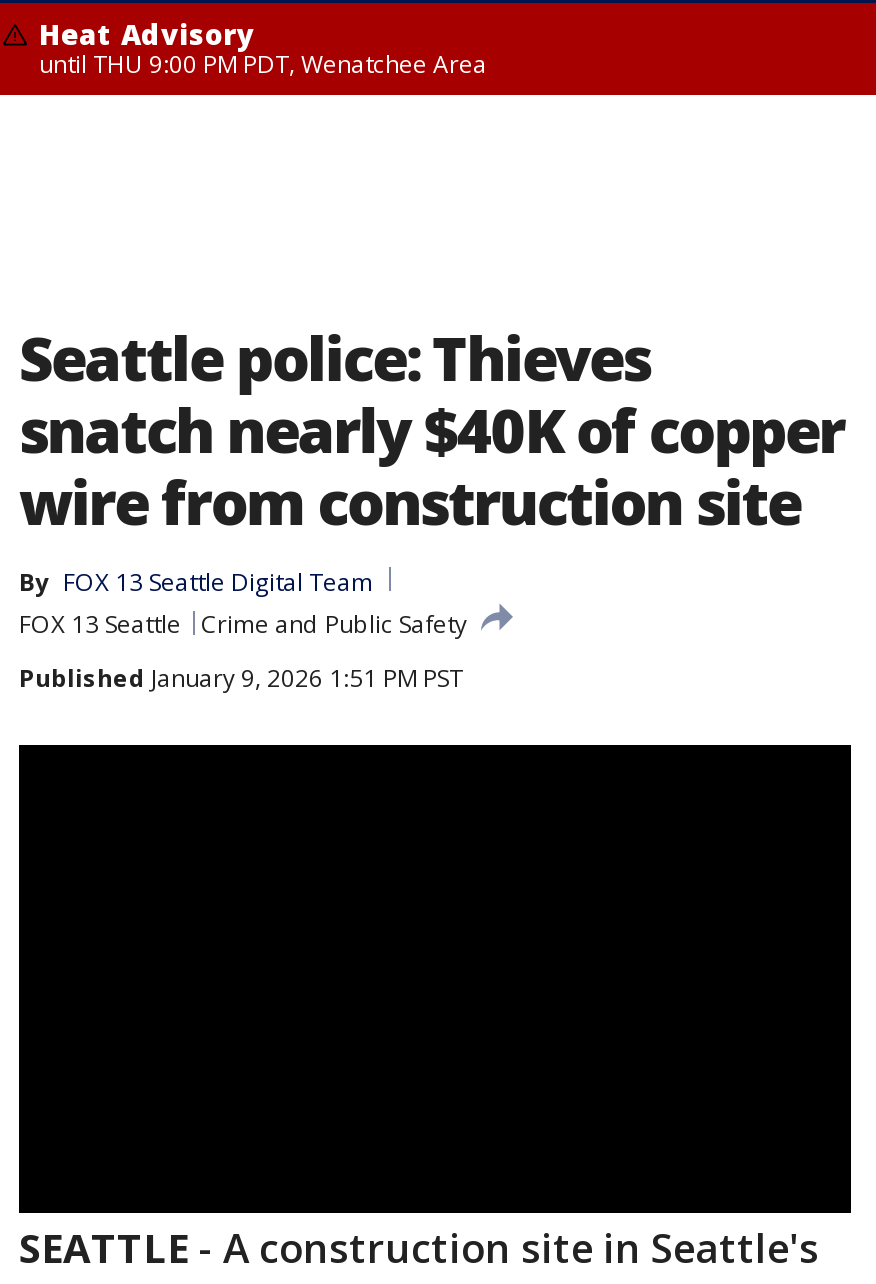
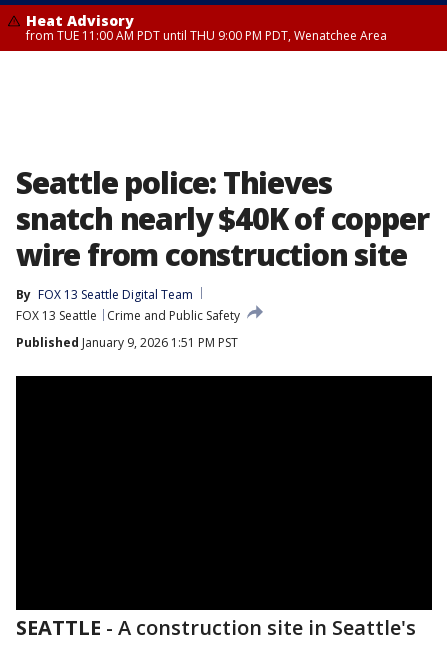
[39,47,487,81] until THU 9:00 PM PDT, Wenatchee Area -> [26,27,387,44] from TUE 11:00 AM PDT until THU 9:00 PM PDT, Wenatchee Area

